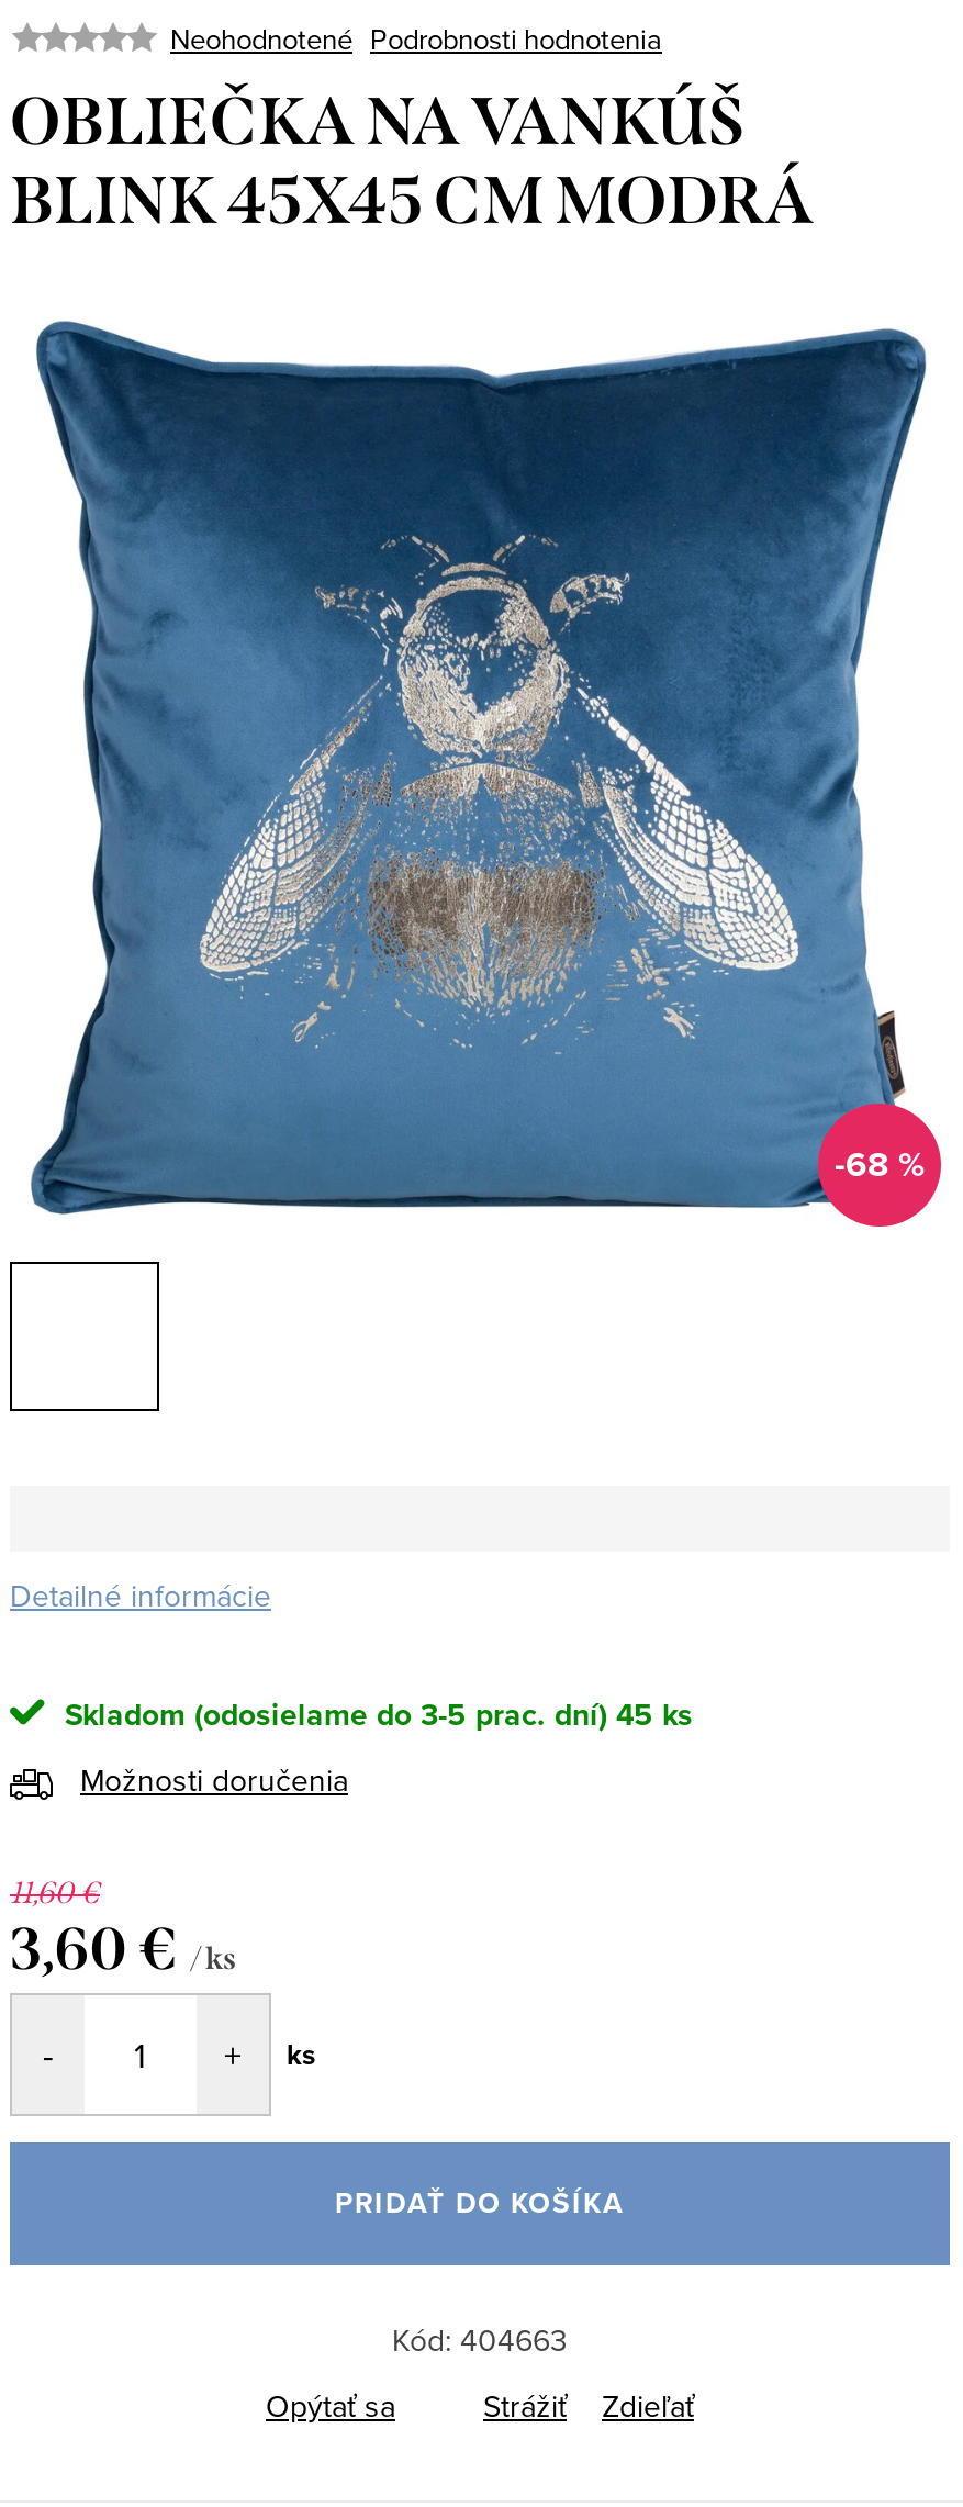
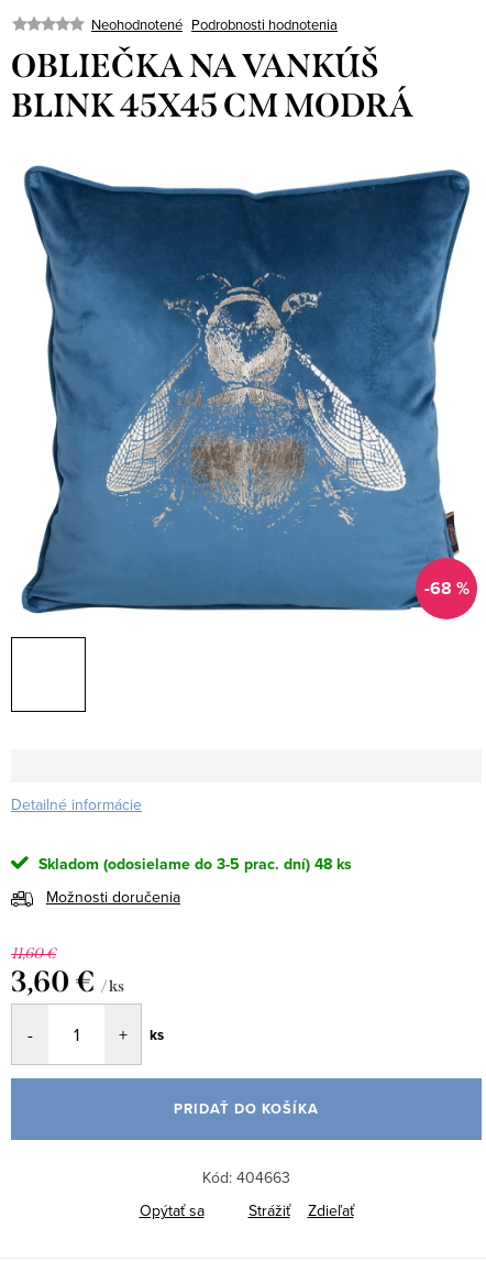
[56,1692,693,1736] Skladom (odosielame do 3-5 prac. dní) 45 ks -> [34,853,352,876] Skladom (odosielame do 3-5 prac. dní) 48 ks

